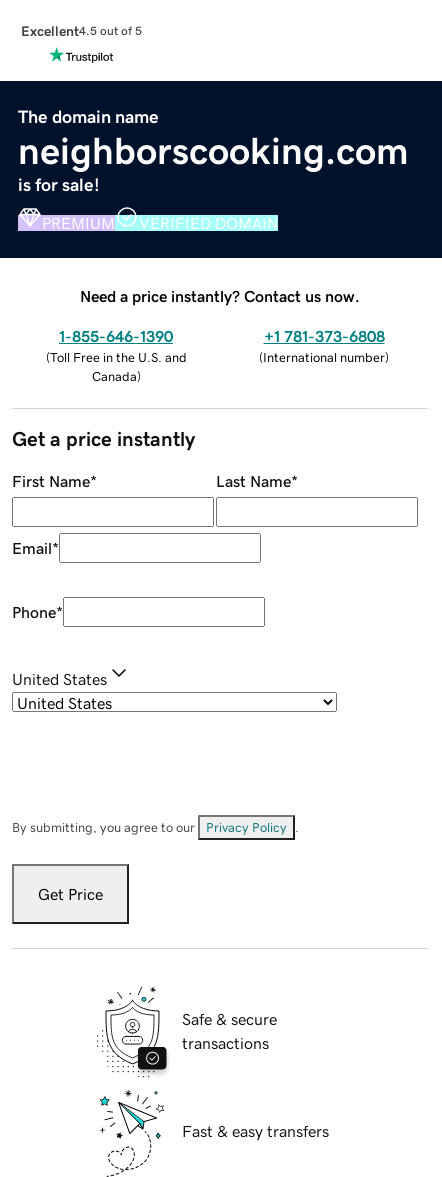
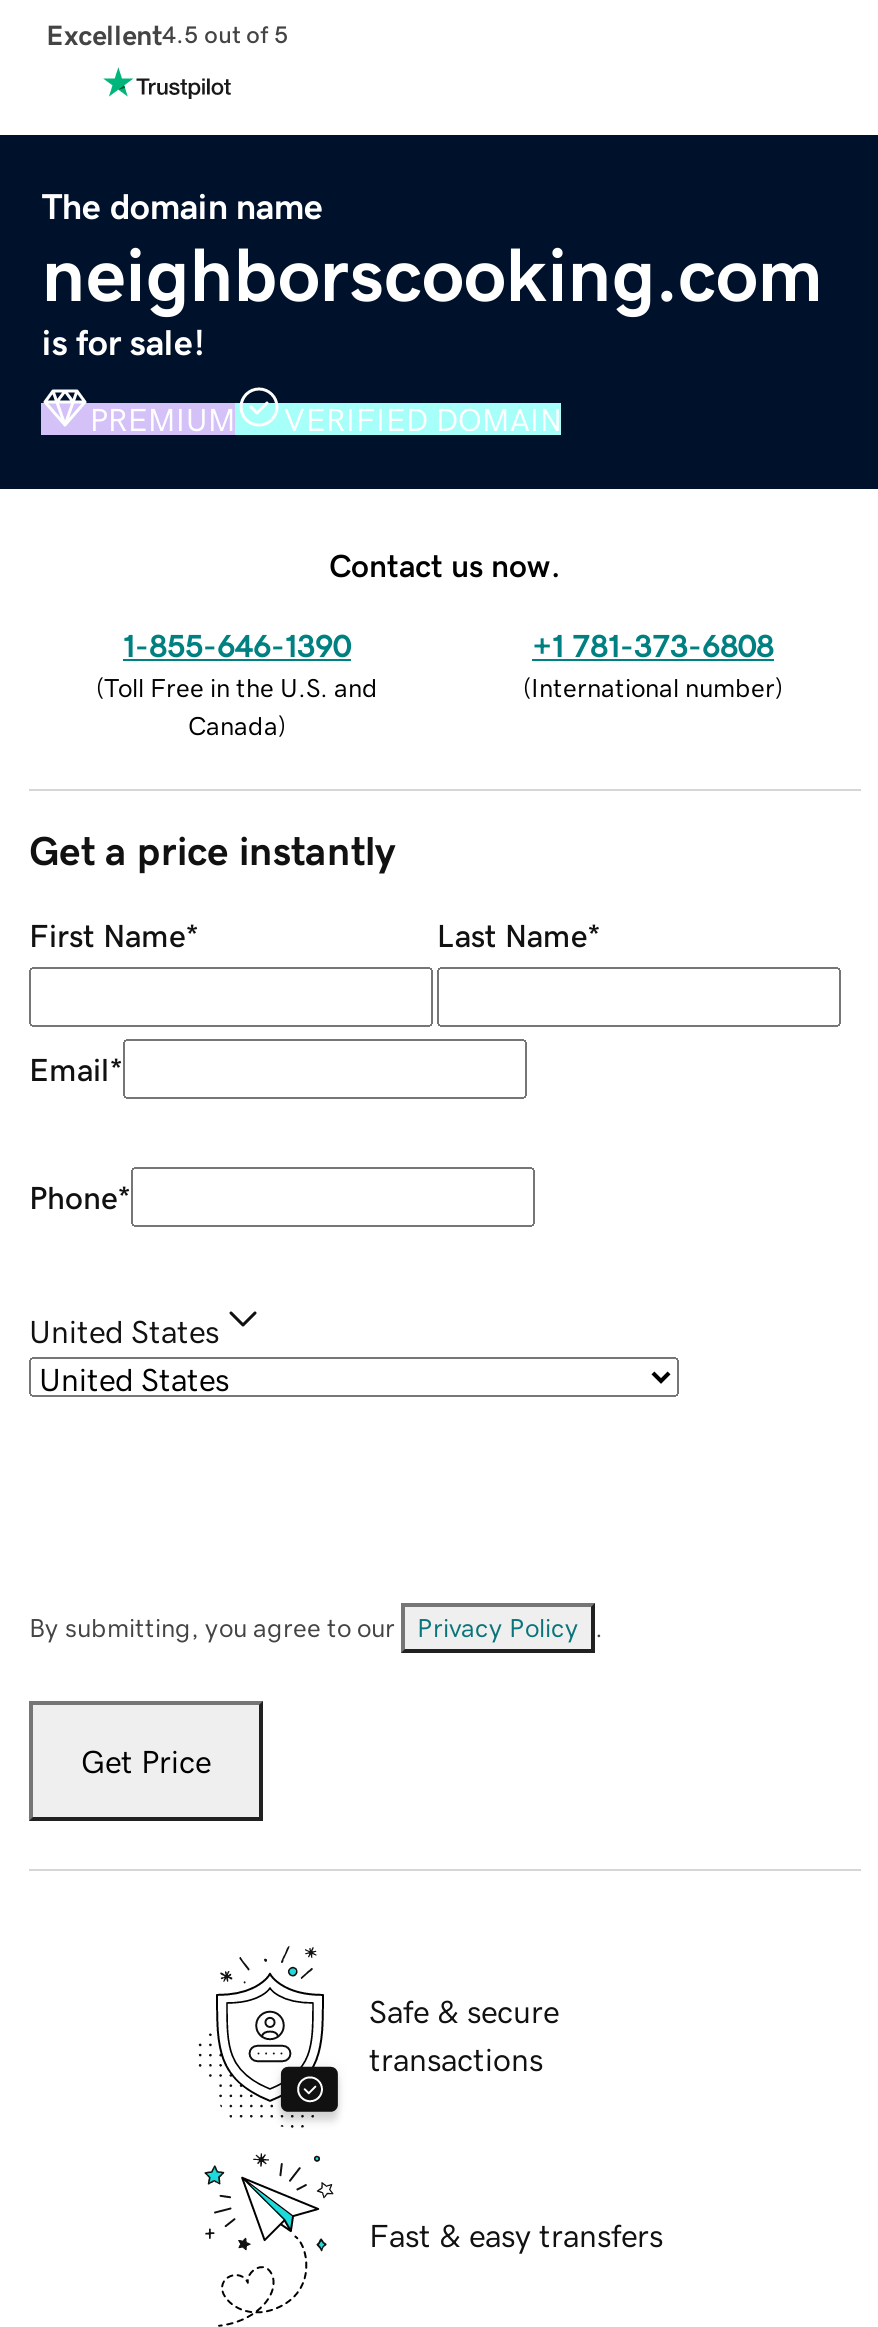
[80,288,360,304] Need a price instantly? Contact us now. -> [329,548,561,580] Contact us now.

